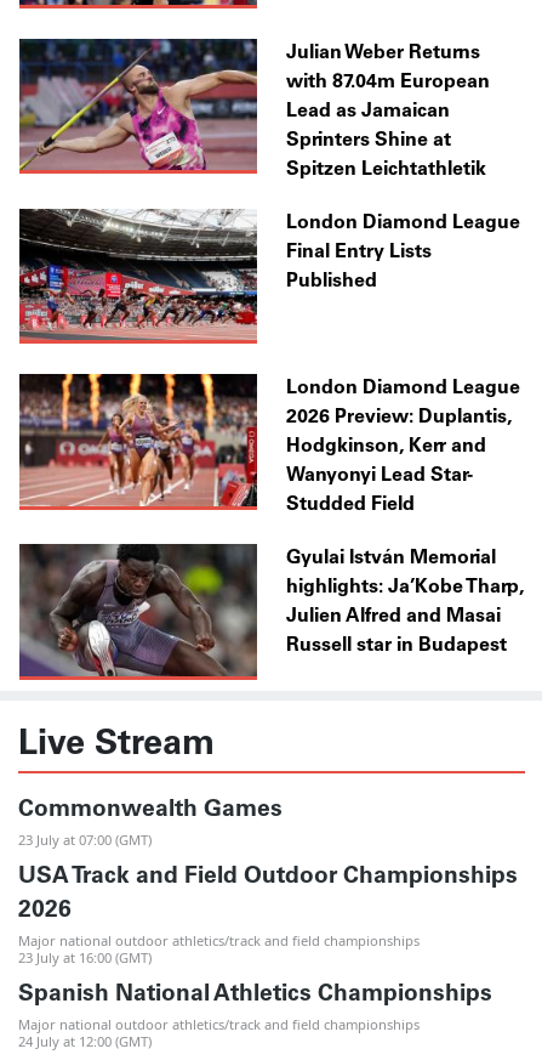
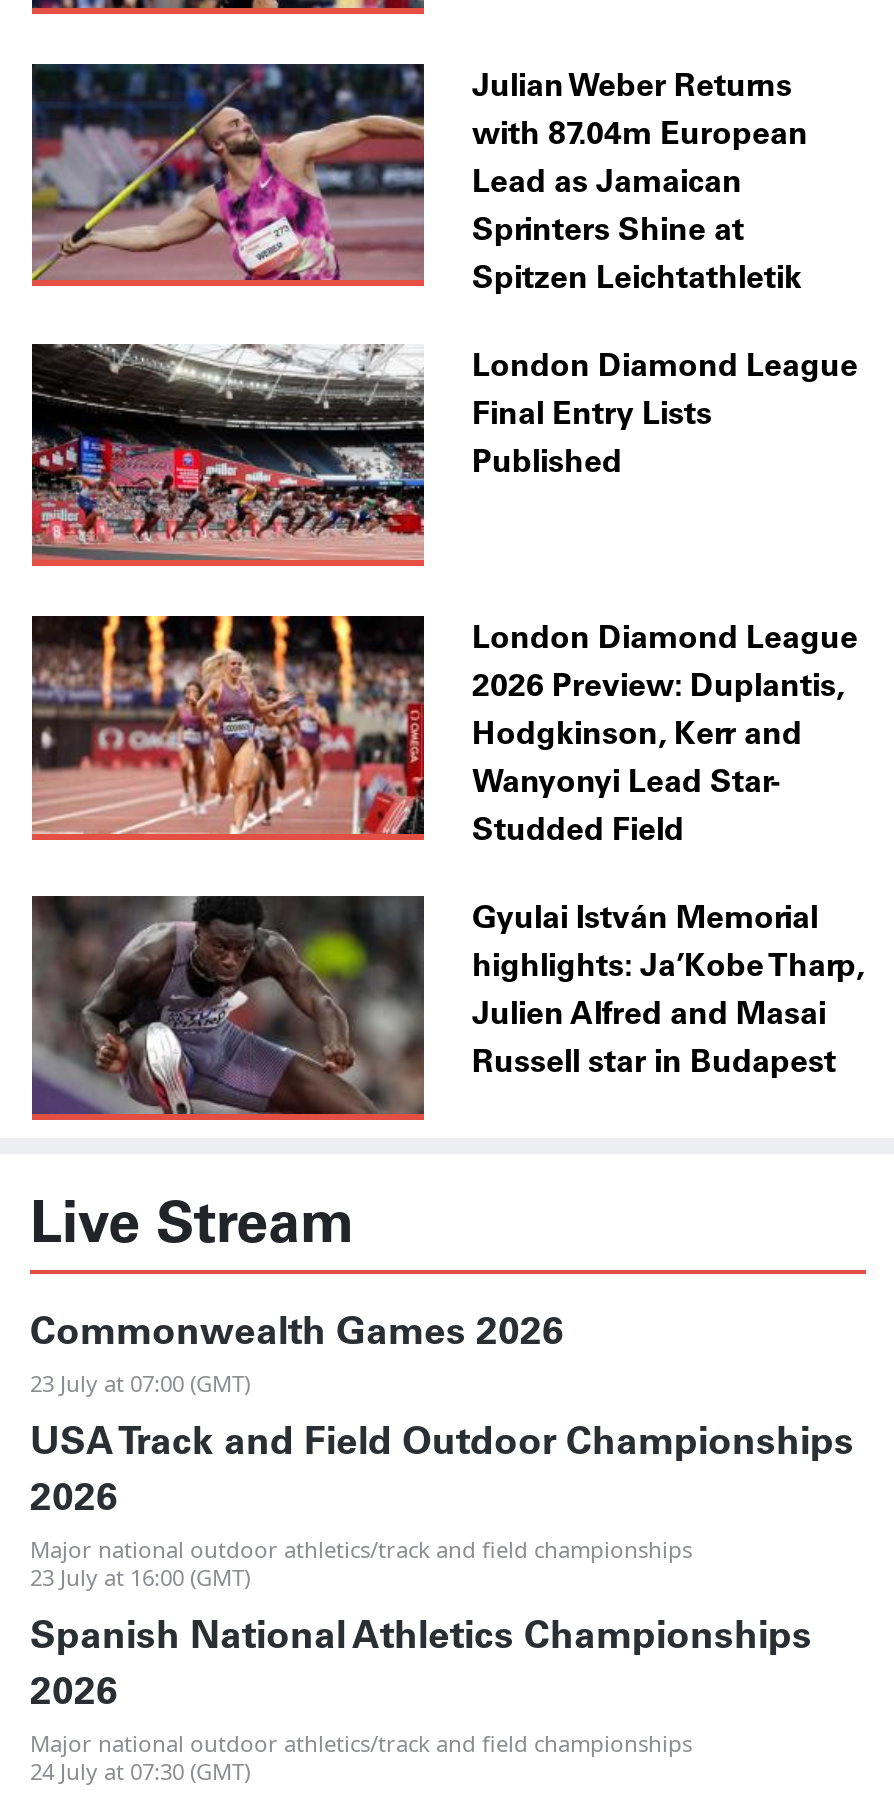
[18,798,283,820] Commonwealth Games -> [30,1315,564,1351] Commonwealth Games 2026
none -> [30,1675,118,1711] 2026
[18,1032,152,1050] 24 July at 12:00 (GMT) -> [30,1755,250,1785] 24 July at 07:30 (GMT)

